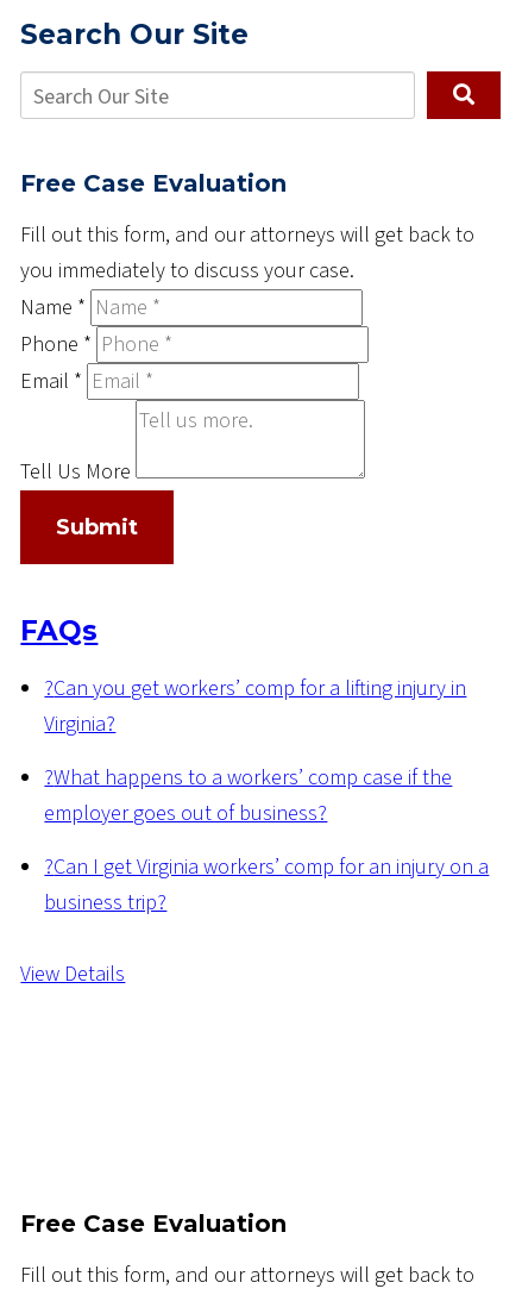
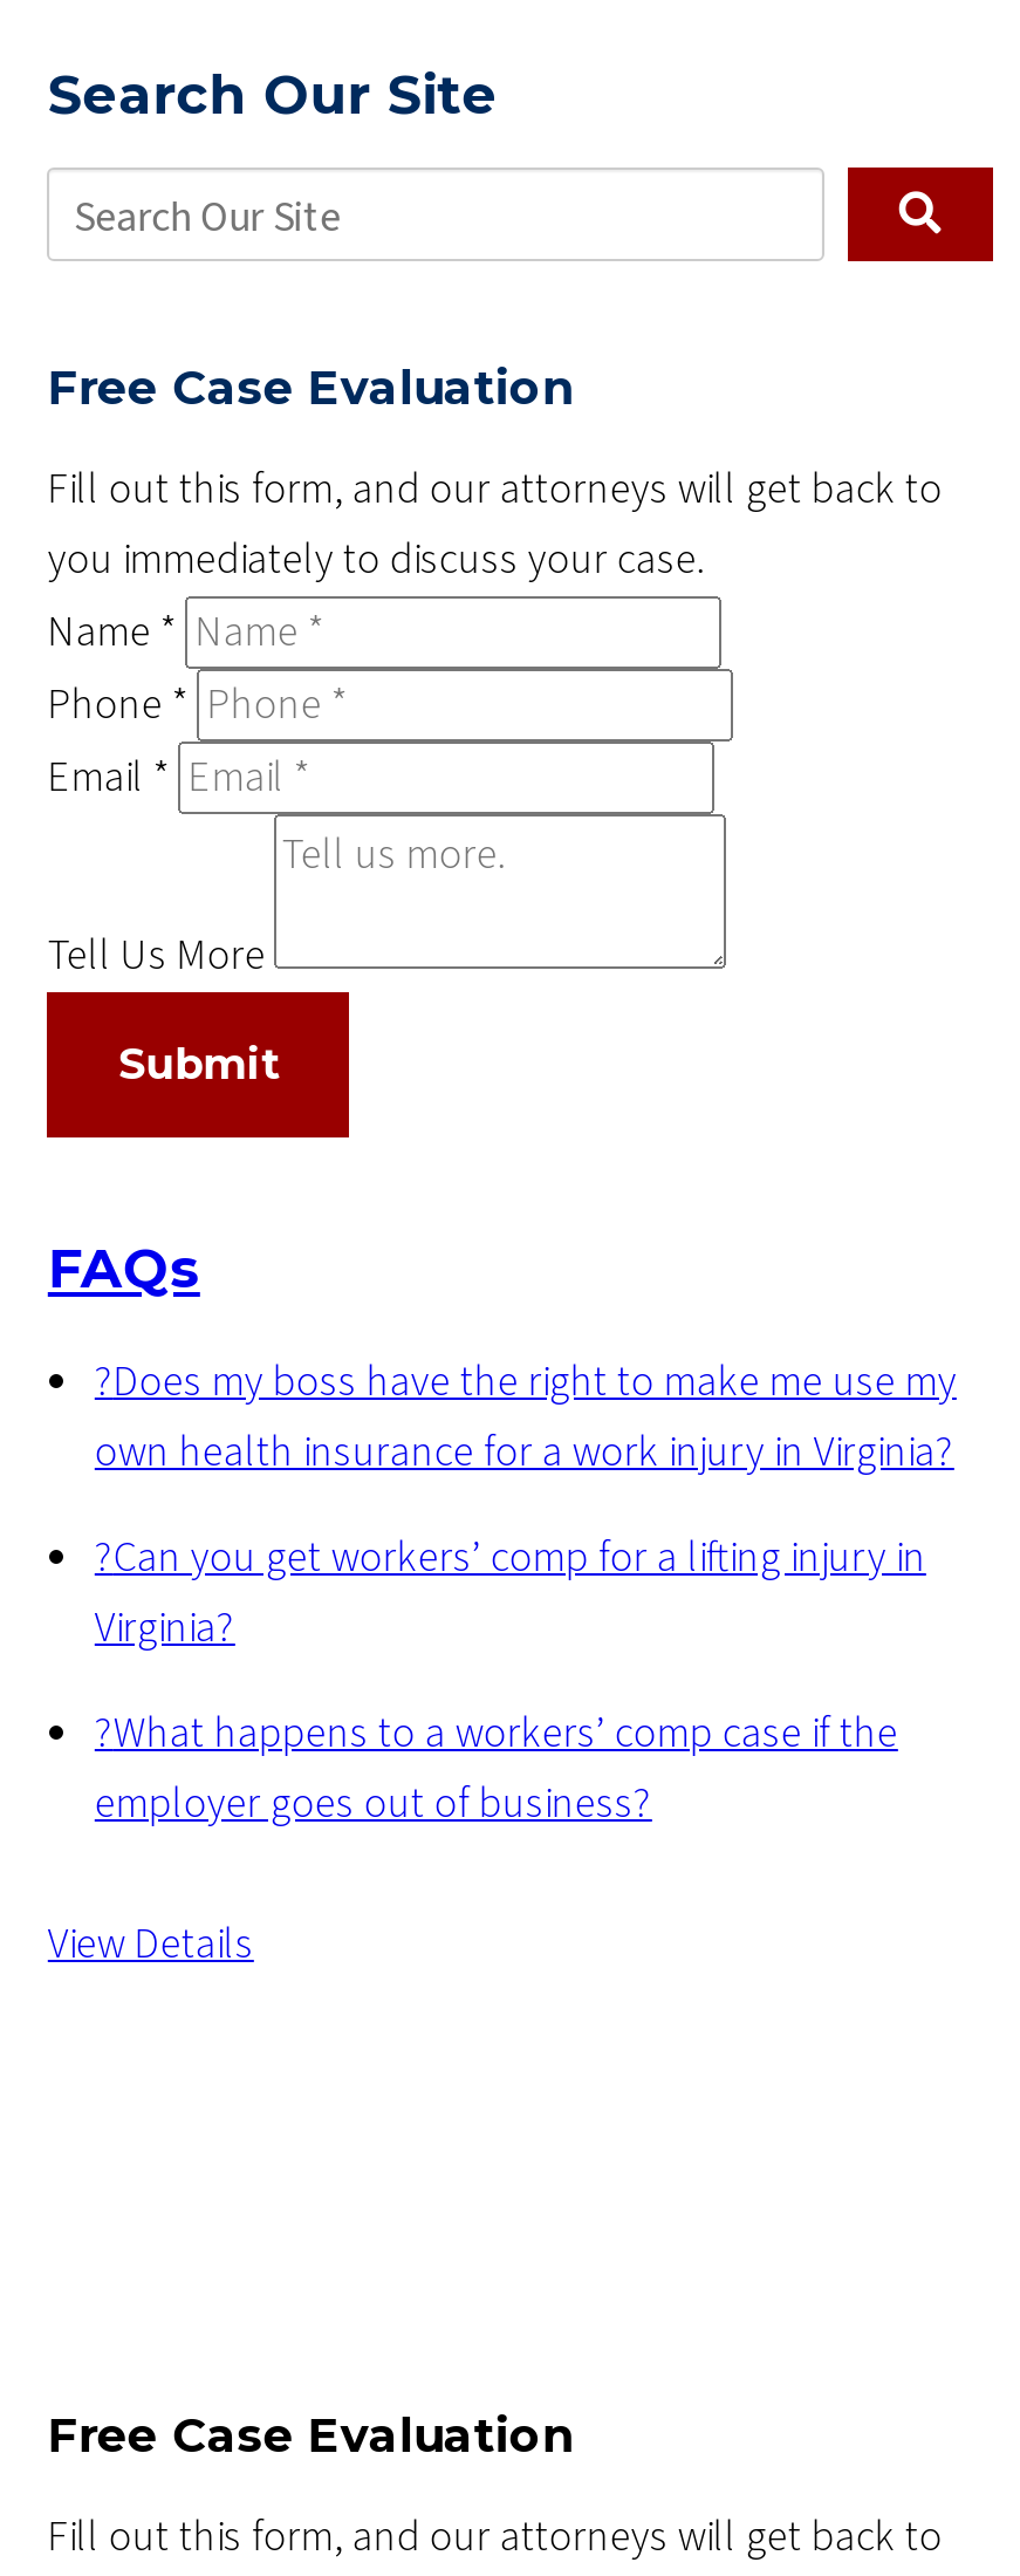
none -> [95,1354,957,1483] ?Does my boss have the right to make me use my | own health insurance for a work injury in Virginia?
moved [44,674,467,829] -> [95,1529,926,1834]: ?Can you get workers’ comp for a lifting injury in | Virginia? | ?What happens to a workers’ comp case if the | employer goes out of business?
[44,853,489,918] ?Can I get Virginia workers’ comp for an injury on a | business trip? -> none

